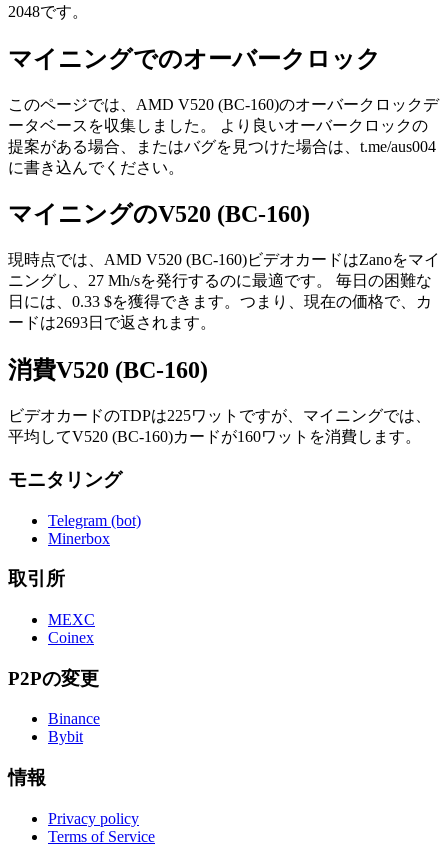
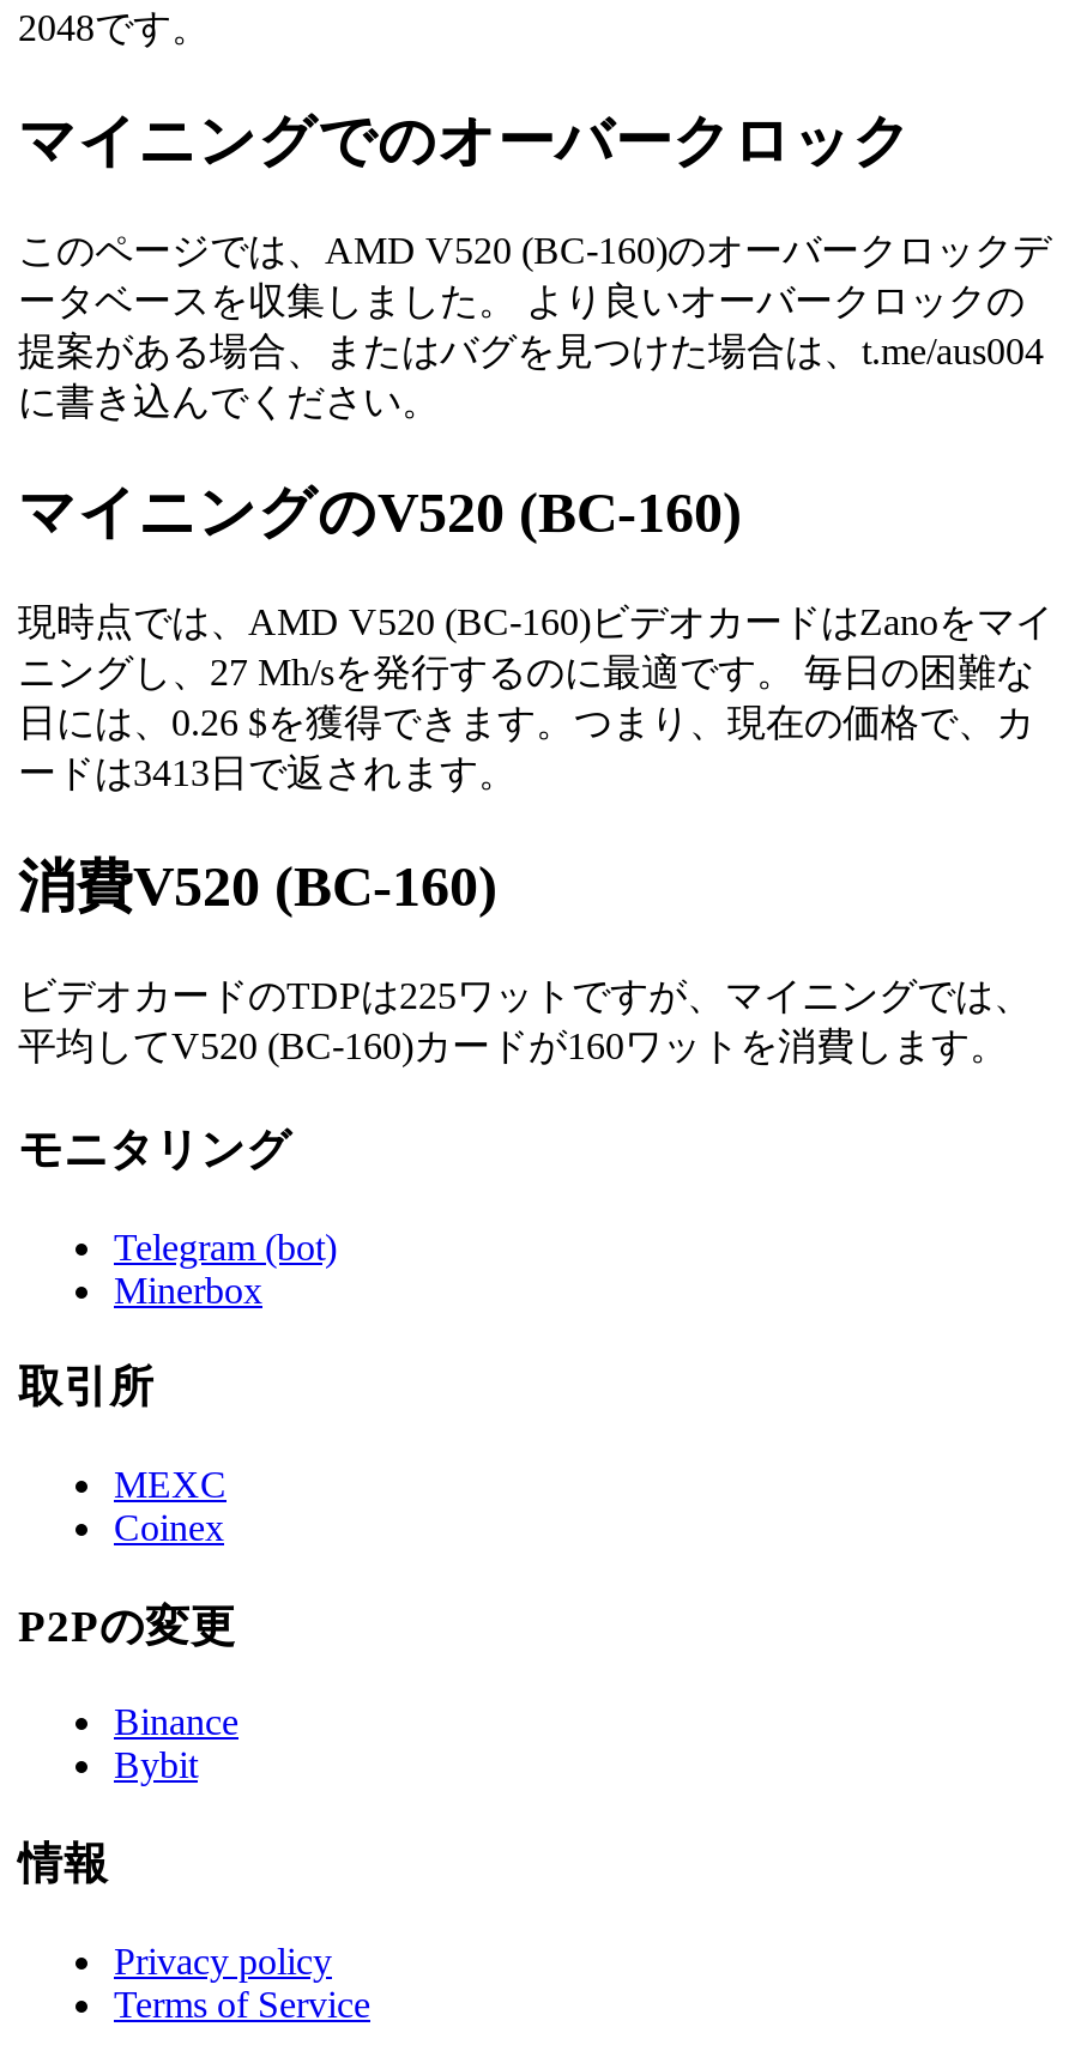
[8,293,432,310] 日には、0.33 $を獲得できます。つまり、現在の価格で、カ -> [18,703,1034,743] 日には、0.26 $を獲得できます。つまり、現在の価格で、カ
[8,314,216,331] ードは2693日で返されます。 -> [18,753,517,794] ードは3413日で返されます。

